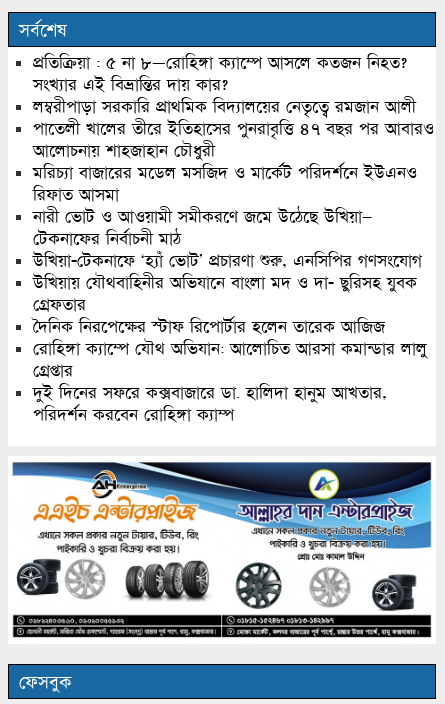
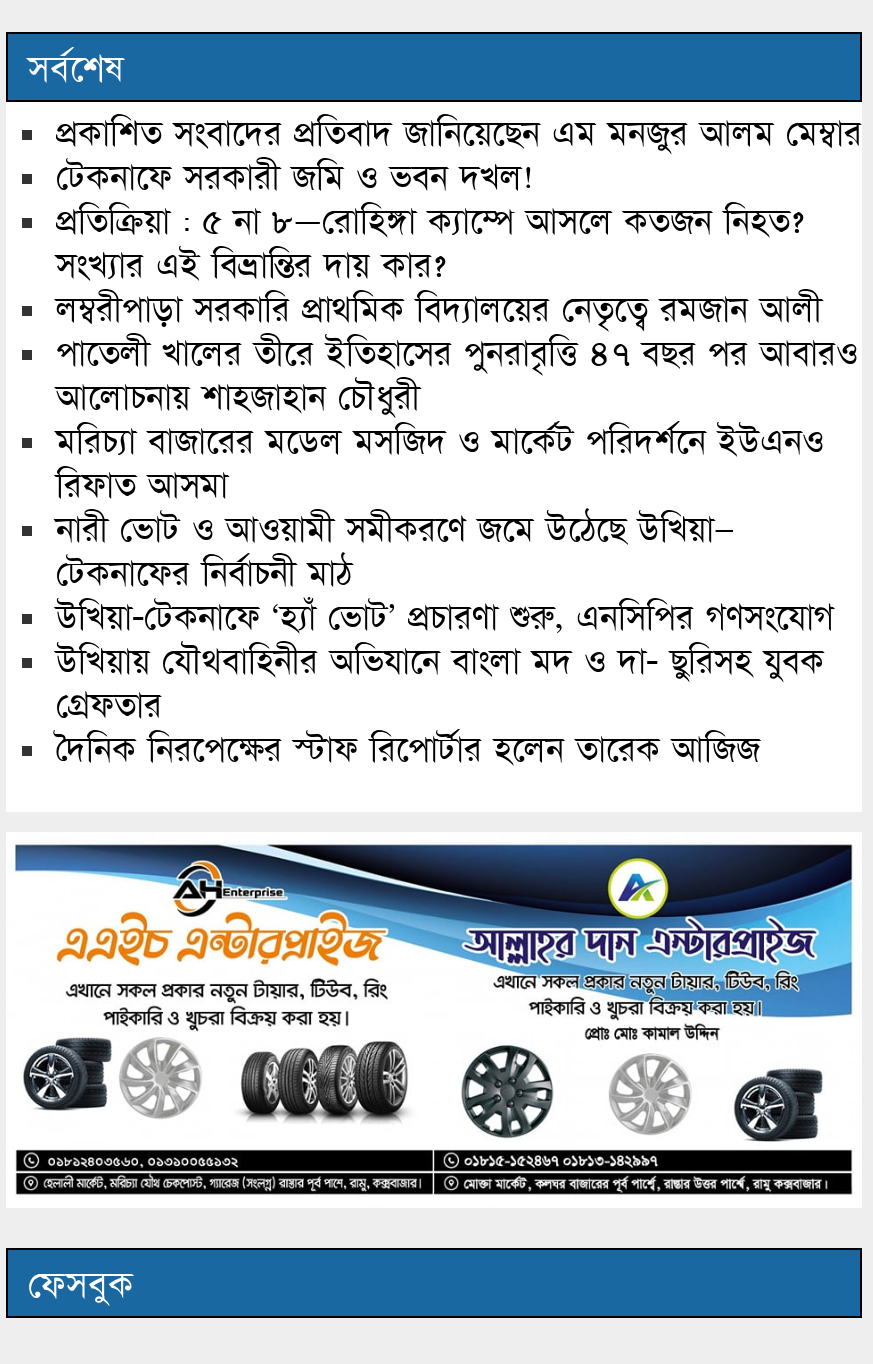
none -> [56,113,862,199] প্রকাশিত সংবাদের প্রতিবাদ জানিয়েছেন এম মনজুর আলম মেম্বার | টেকনাফে সরকারী জমি ও ভবন দখল!
moved [33,52,434,315] -> [56,201,858,727]: প্রতিক্রিয়া : ৫ না ৮—রোহিঙ্গা ক্যাম্পে আসলে কতজন নিহত? | সংখ্যার এই বিভ্রান্তির দায় কার? | লম্বরীপাড়া সরকারি প্রাথমিক বিদ্যালয়ের নেতৃত্বে রমজান আলী | ... | উখিয়ায় যৌথবাহিনীর অভিযানে বাংলা মদ ও দা- ছুরিসহ যুবক | গ্রেফতার
[33,338,427,425] রোহিঙ্গা ক্যাম্পে যৌথ অভিযান: আলোচিত আরসা কমান্ডার লালু | গ্রেপ্তার | দুই দিনের সফরে কক্সবাজারে ডা. হালিদা হানুম আখতার, | পরিদর্শন করবেন রোহিঙ্গা ক্যাম্প -> none

